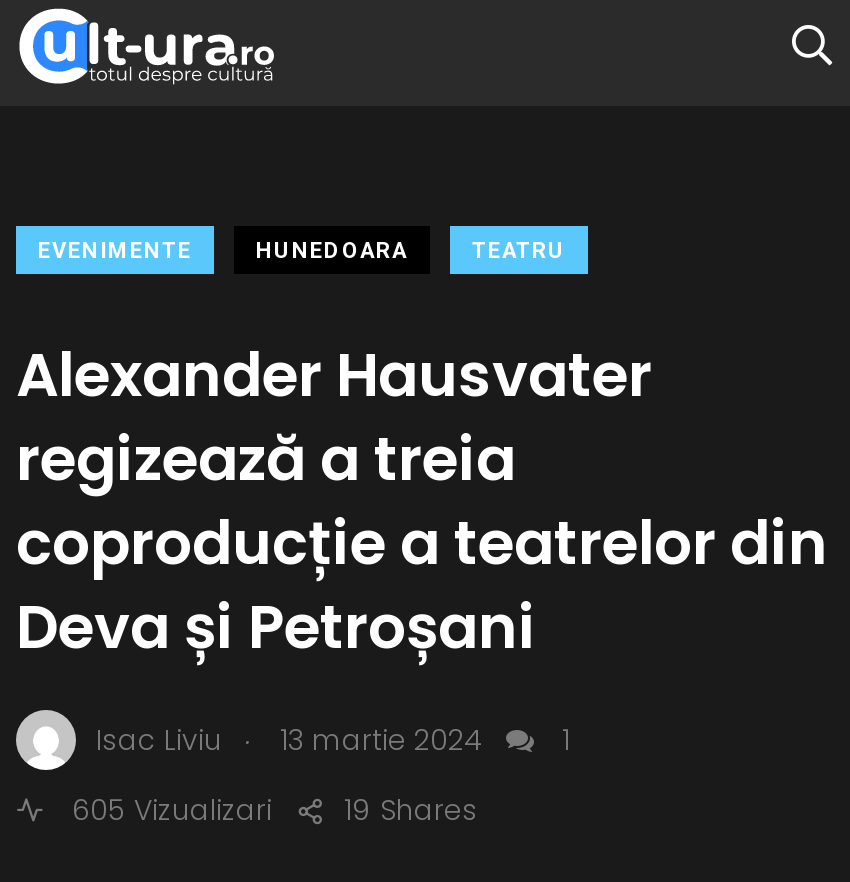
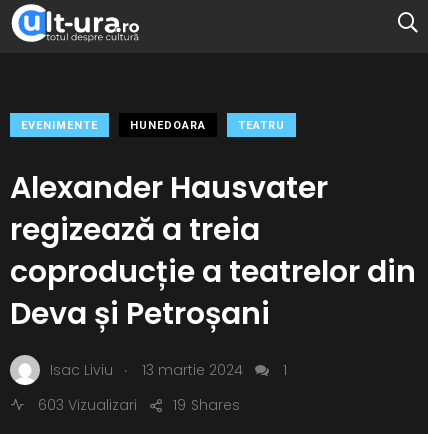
[64,790,478,830] 605 Vizualizari 19 Shares -> [34,395,240,415] 603 Vizualizari 19 Shares

